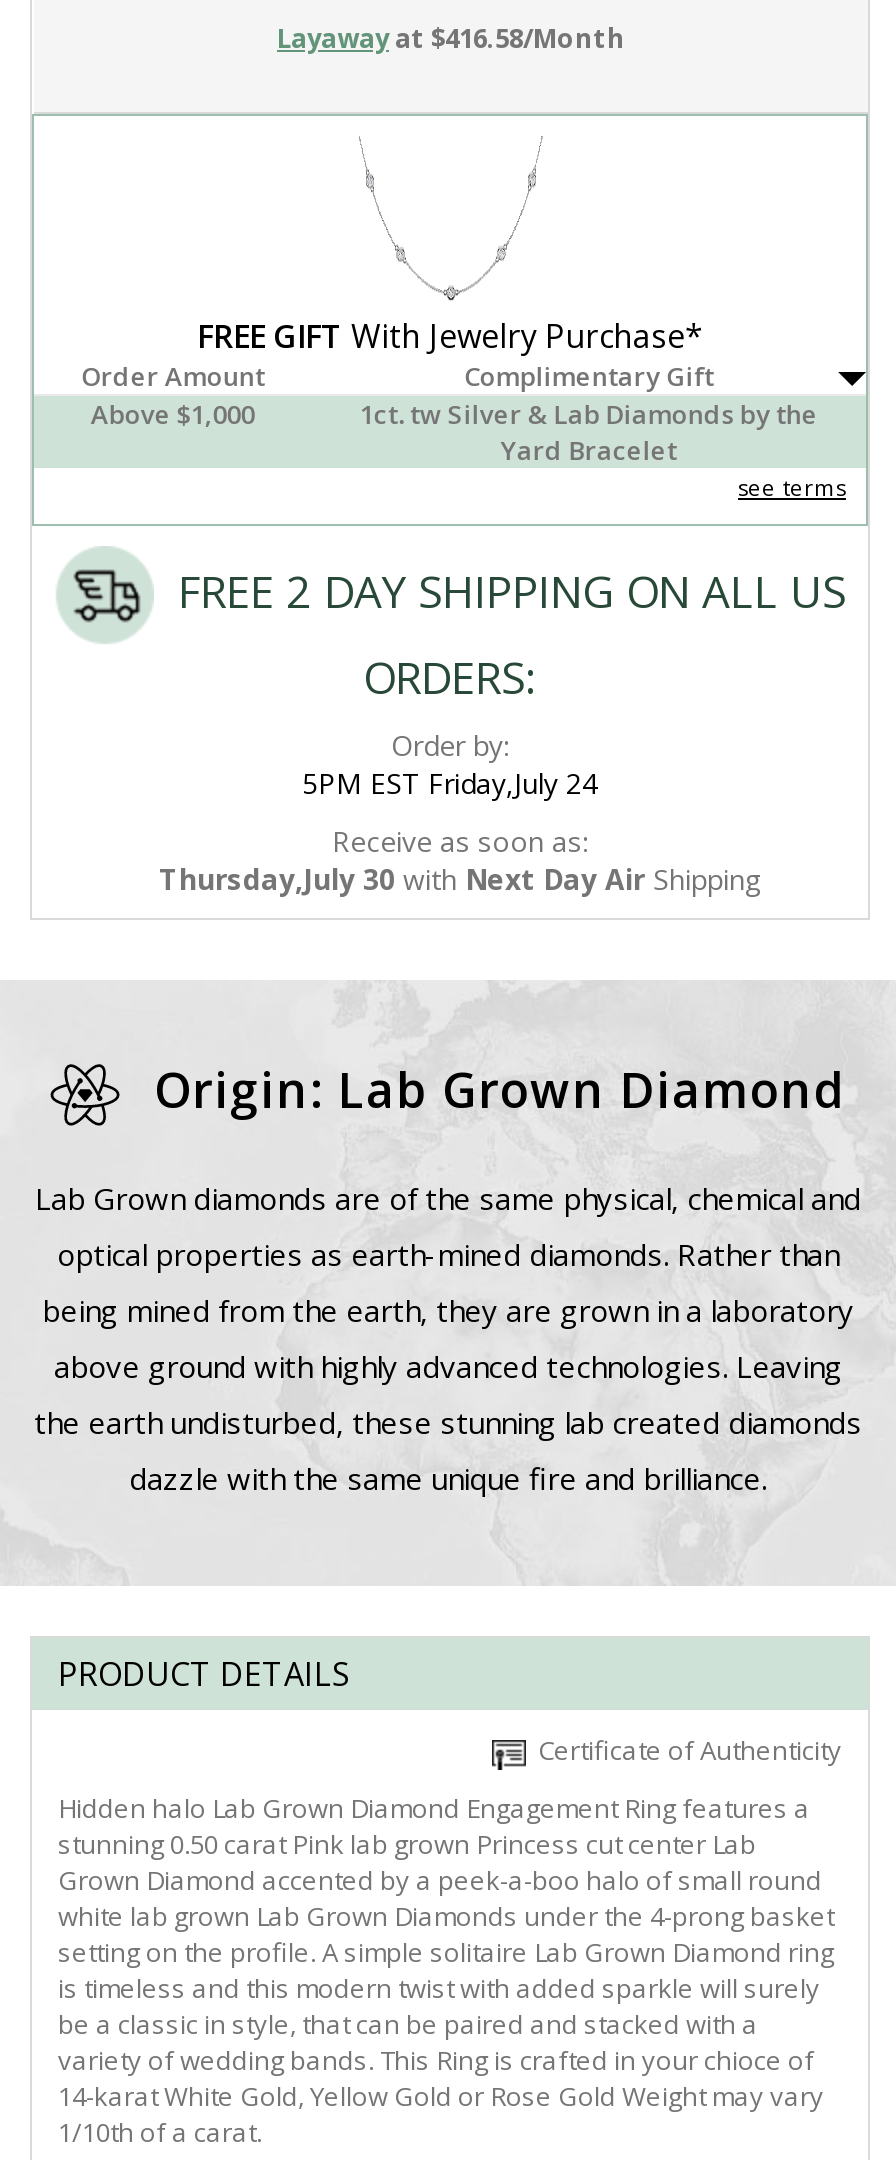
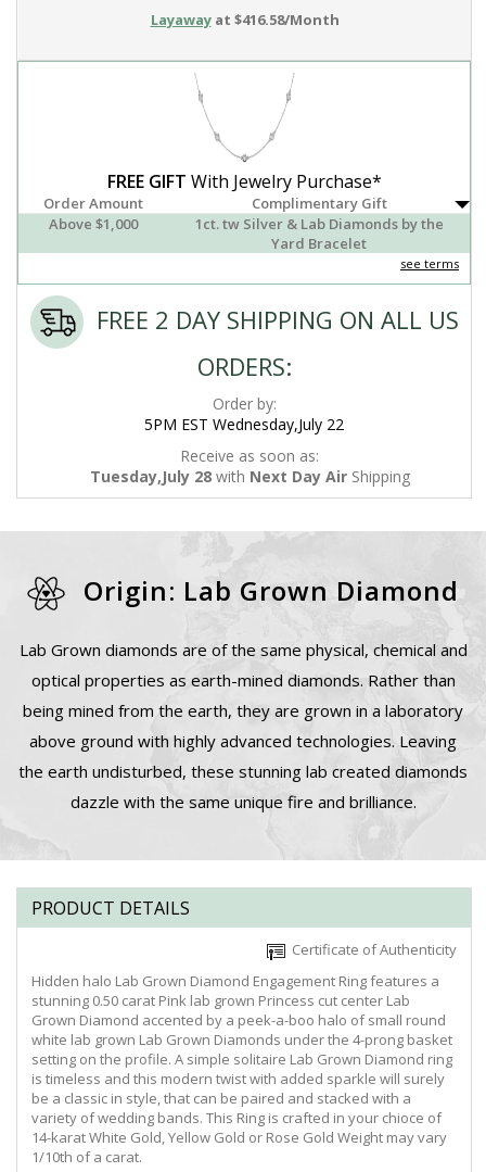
[302,765,598,803] 5PM EST Friday,July 24 -> [144,414,344,435] 5PM EST Wednesday,July 22
[159,861,761,899] Thursday,July 30 with Next Day Air Shipping -> [89,467,410,487] Tuesday,July 28 with Next Day Air Shipping

